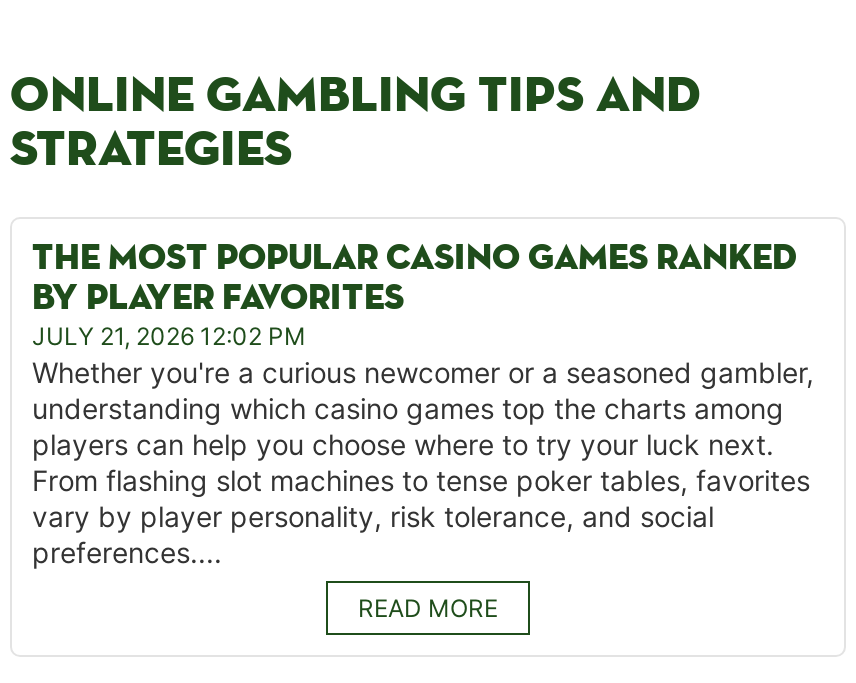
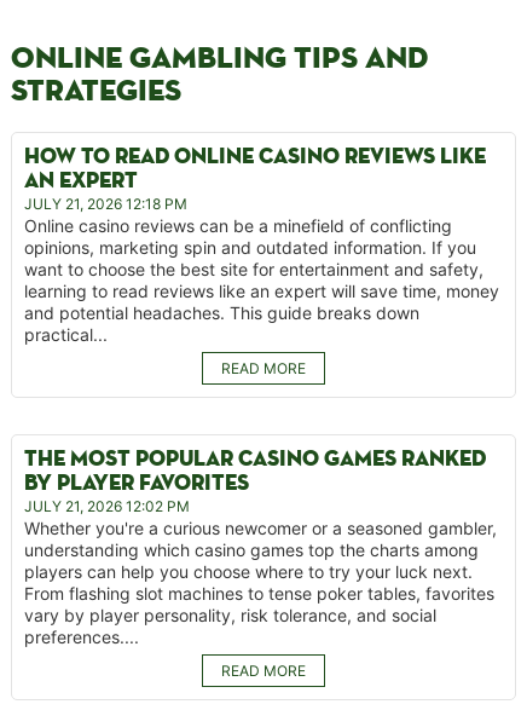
none -> [24,142,499,377] HOW TO READ ONLINE CASINO REVIEWS LIKE | AN EXPERT | JULY 21, 2026 12:18 PM | Online casino reviews can be a minefield of conflicting | opinions, marketing spin and outdated information. If you | want to choose the best site for entertainment and safety, | learning to read reviews like an expert will save time, money | and potential headaches. This guide breaks down | practical... | READ MORE

